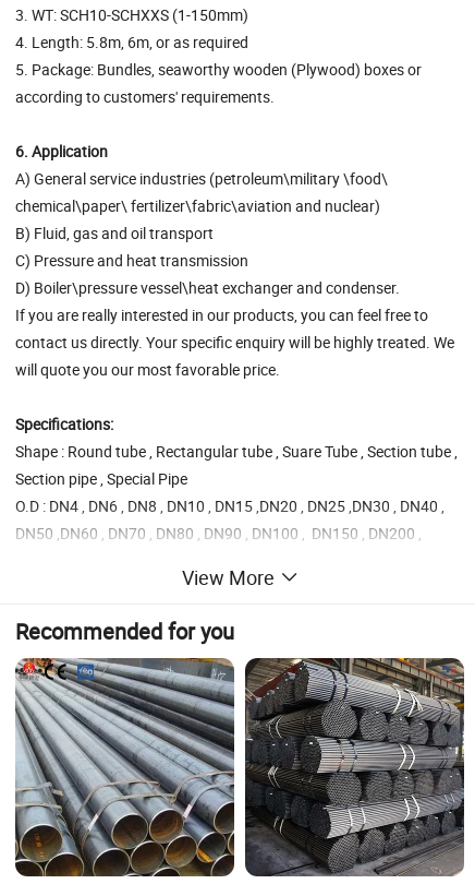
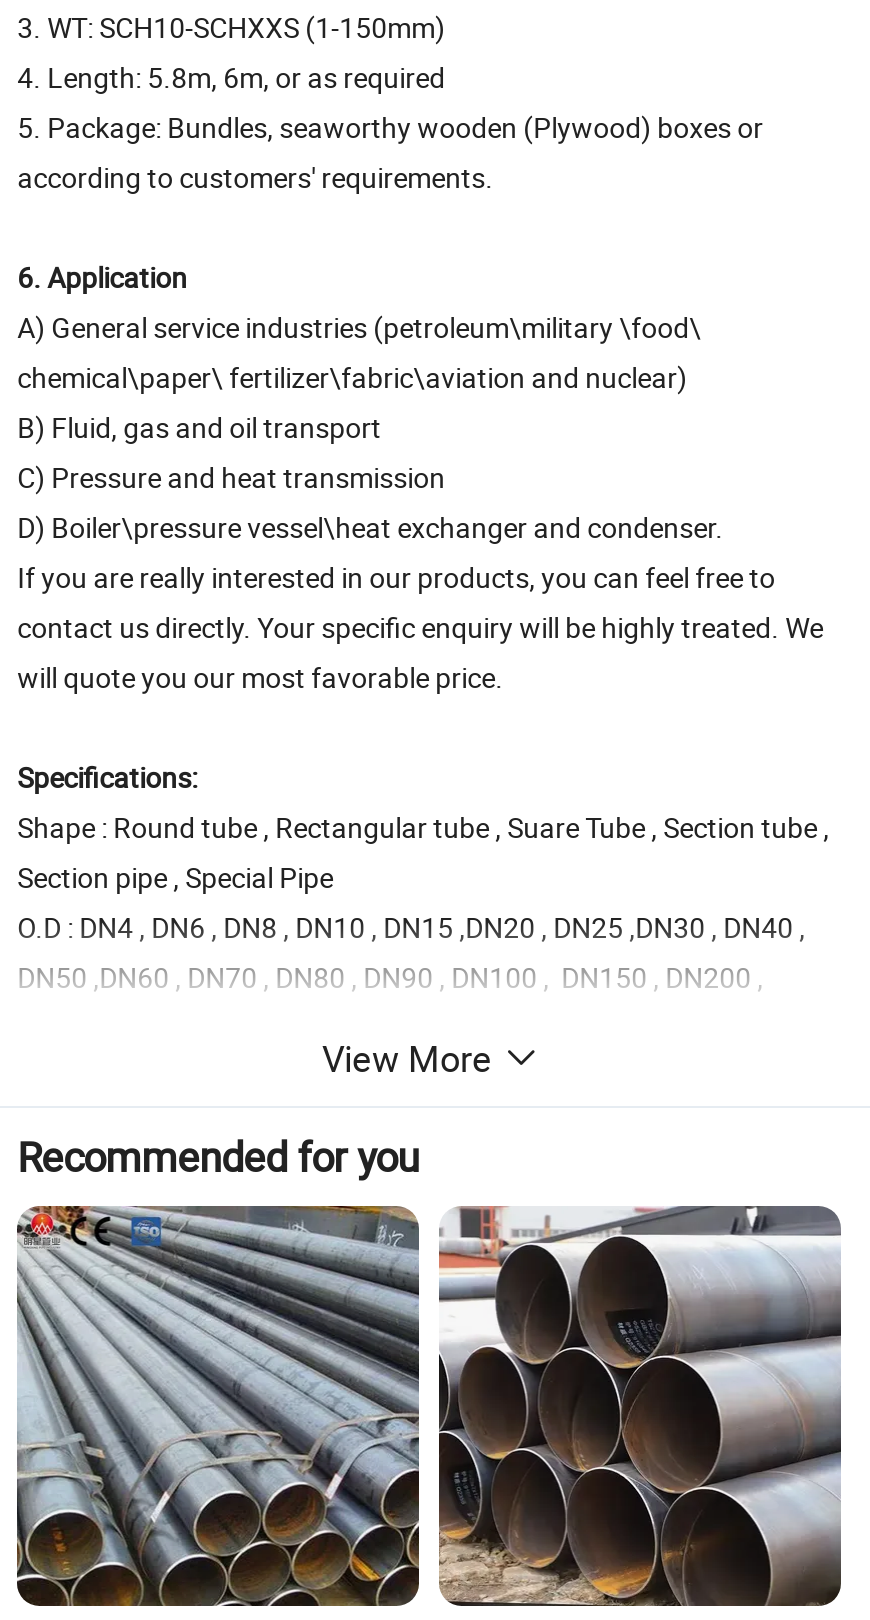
[244,657,465,876] [image] -> [437,1204,843,1606] [image]

